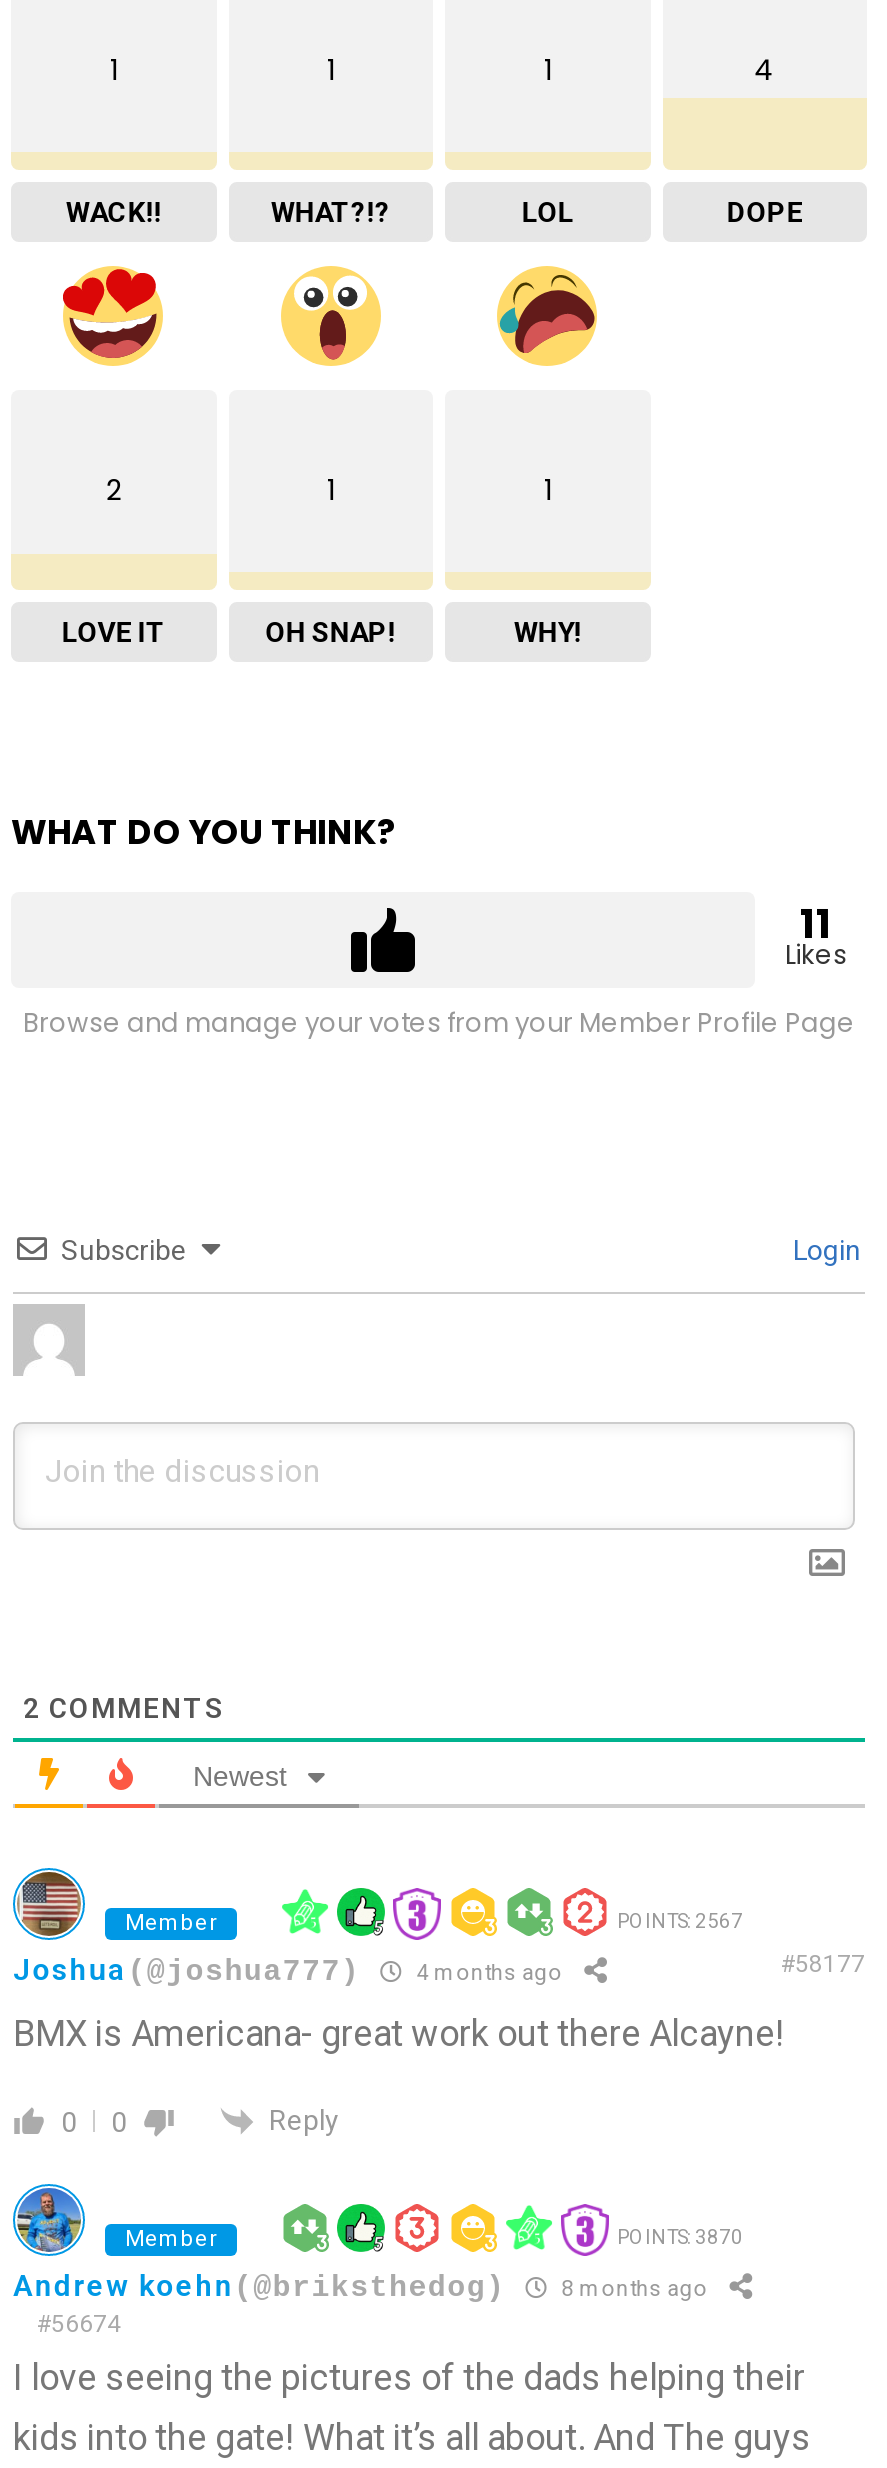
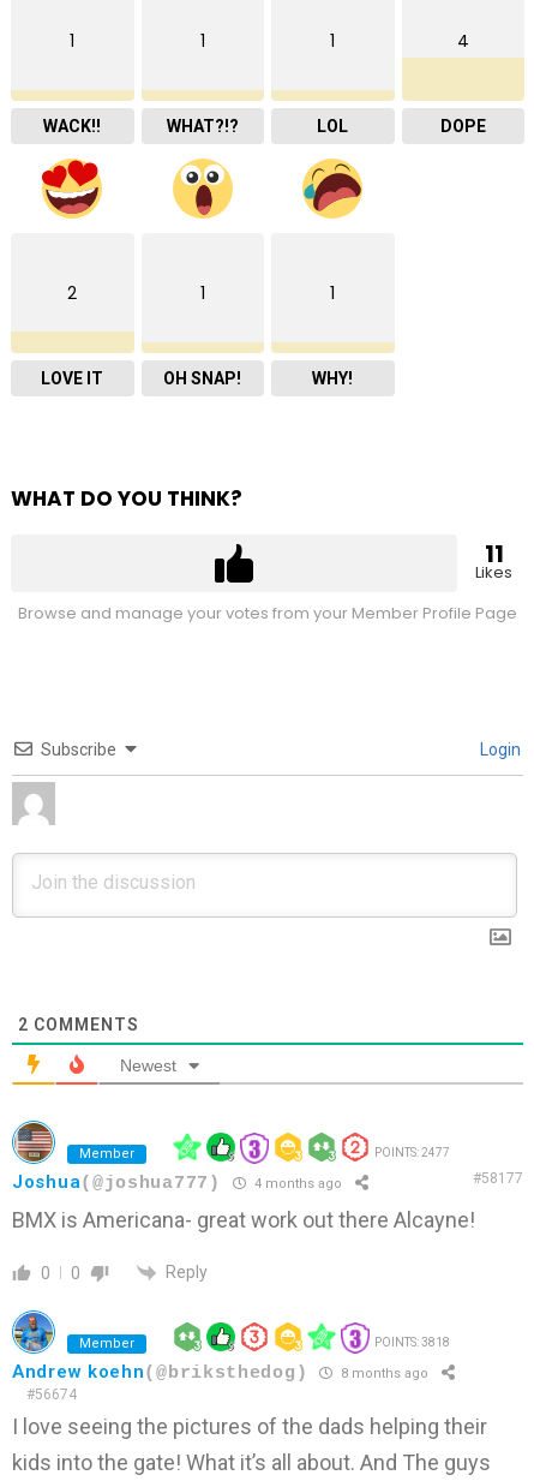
[617,1909,743,1931] POINTS: 2567 -> [374,1145,450,1158] POINTS: 2477
[617,2226,743,2248] POINTS: 3870 -> [374,1335,450,1349] POINTS: 3818

